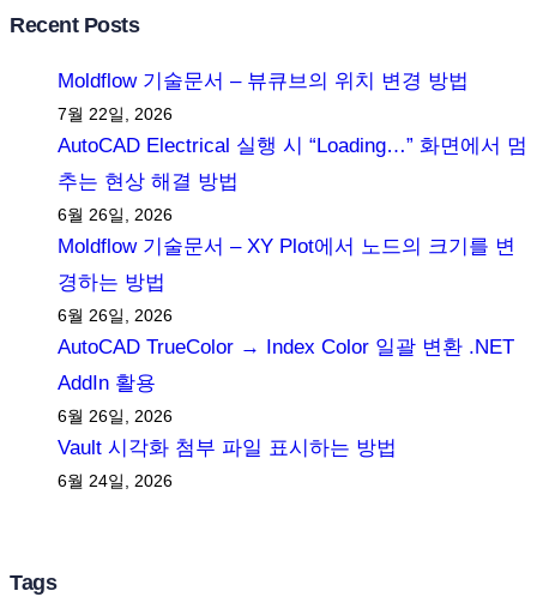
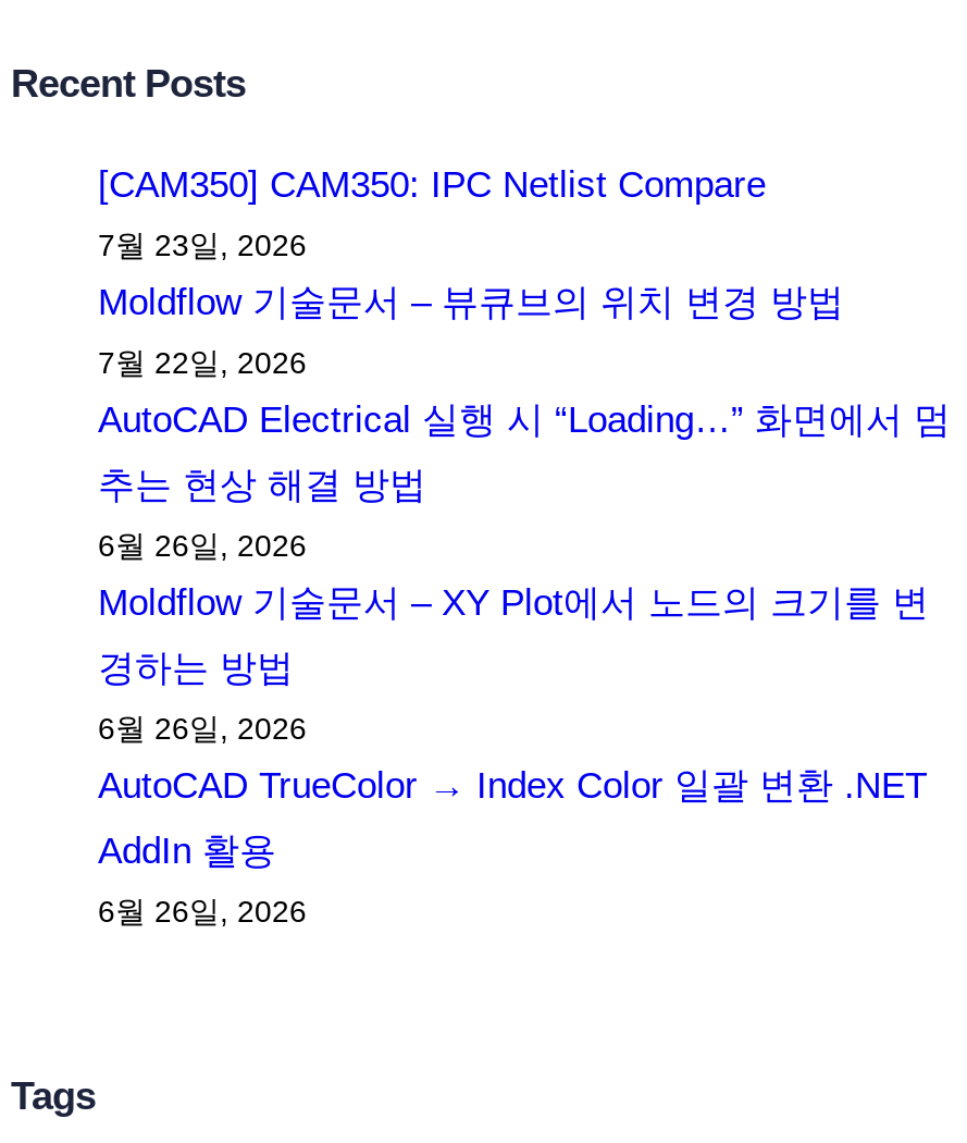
none -> [98,165,766,263] [CAM350] CAM350: IPC Netlist Compare | 7월 23일, 2026
moved [58,69,527,425] -> [98,283,951,929]: Moldflow 기술문서 – 뷰큐브의 위치 변경 방법 | 7월 22일, 2026 | AutoCAD Electrical 실행 시 “Loading…” 화면에서 멈 | ... | AddIn 활용 | 6월 26일, 2026
[58,436,397,490] Vault 시각화 첨부 파일 표시하는 방법 | 6월 24일, 2026 -> none

